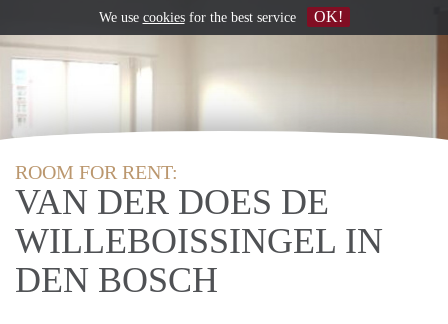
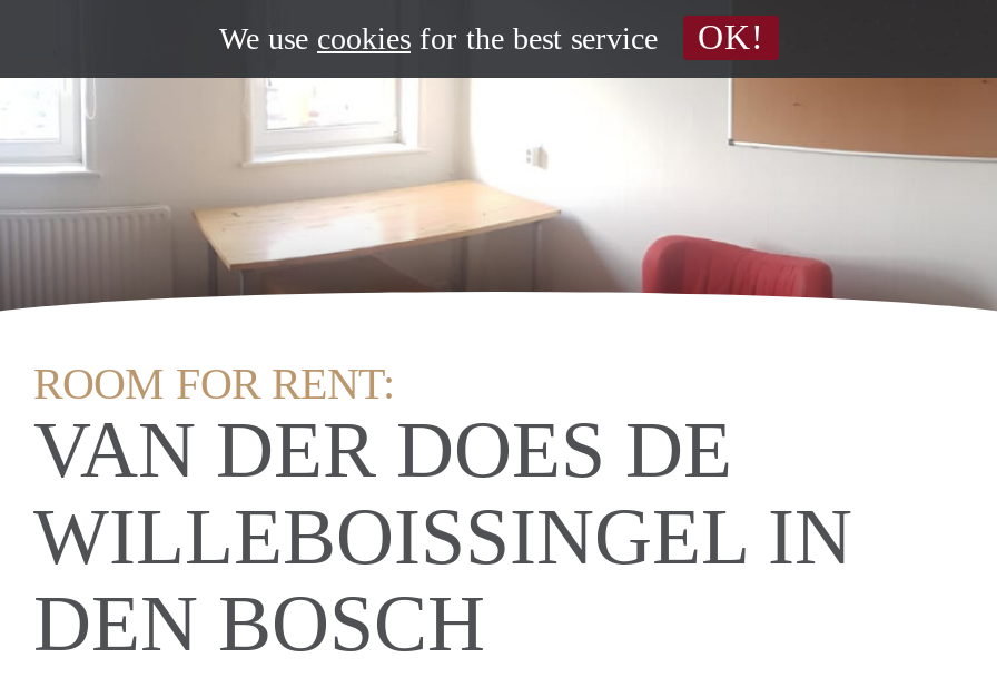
[3,34,445,140] [image] -> [7,76,990,312] [image]

